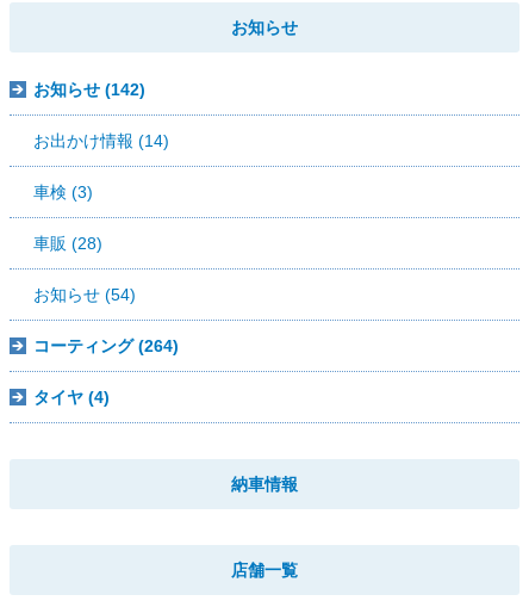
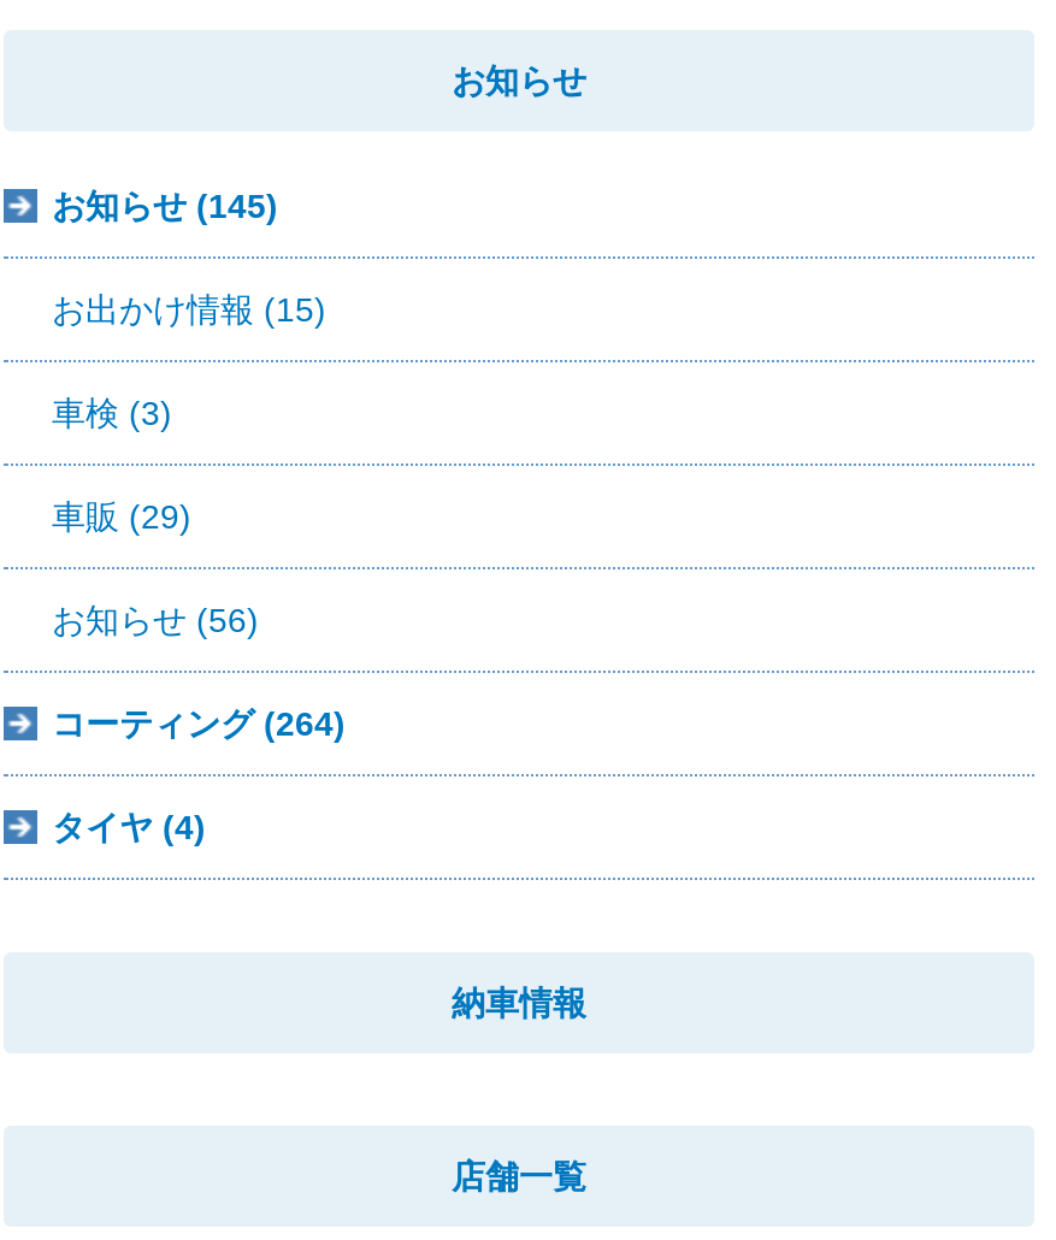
[33,80,145,100] お知らせ (142) -> [52,185,278,224] お知らせ (145)
[33,132,169,151] お出かけ情報 (14) -> [52,289,326,327] お出かけ情報 (15)
[33,234,102,253] 車販 (28) -> [52,496,191,535] 車販 (29)
[33,286,136,305] お知らせ (54) -> [52,600,259,638] お知らせ (56)

